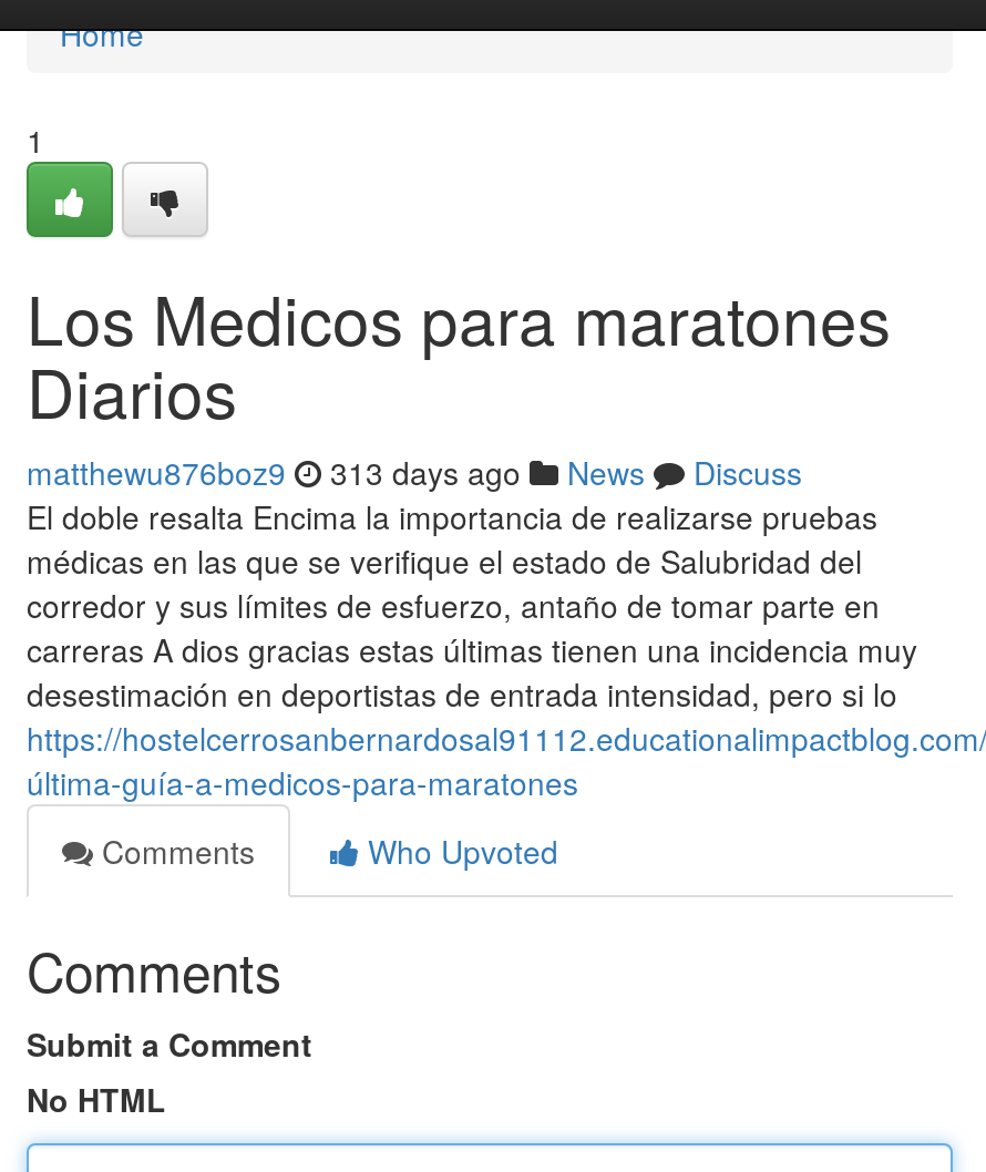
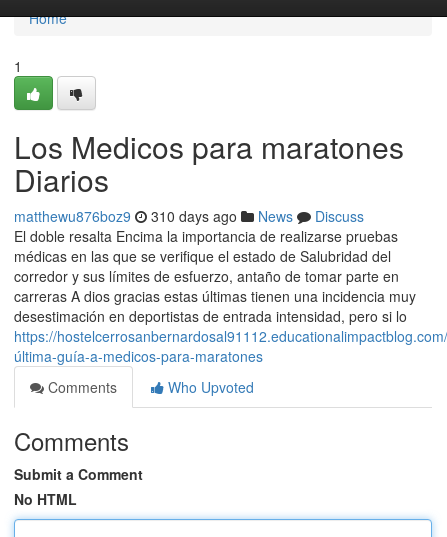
[27,450,802,494] matthewu876boz9 313 days ago News Discuss -> [14,206,364,226] matthewu876boz9 310 days ago News Discuss

